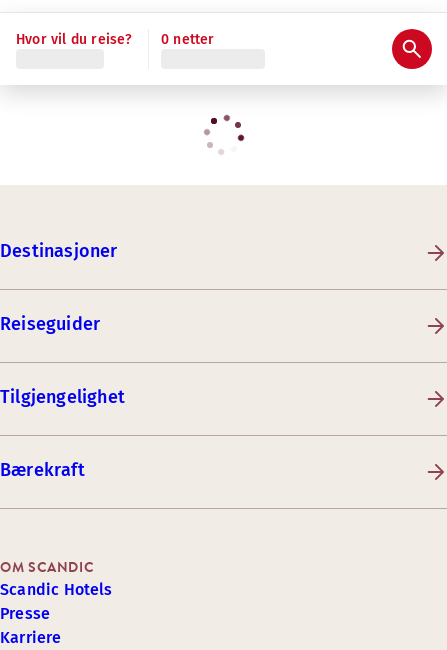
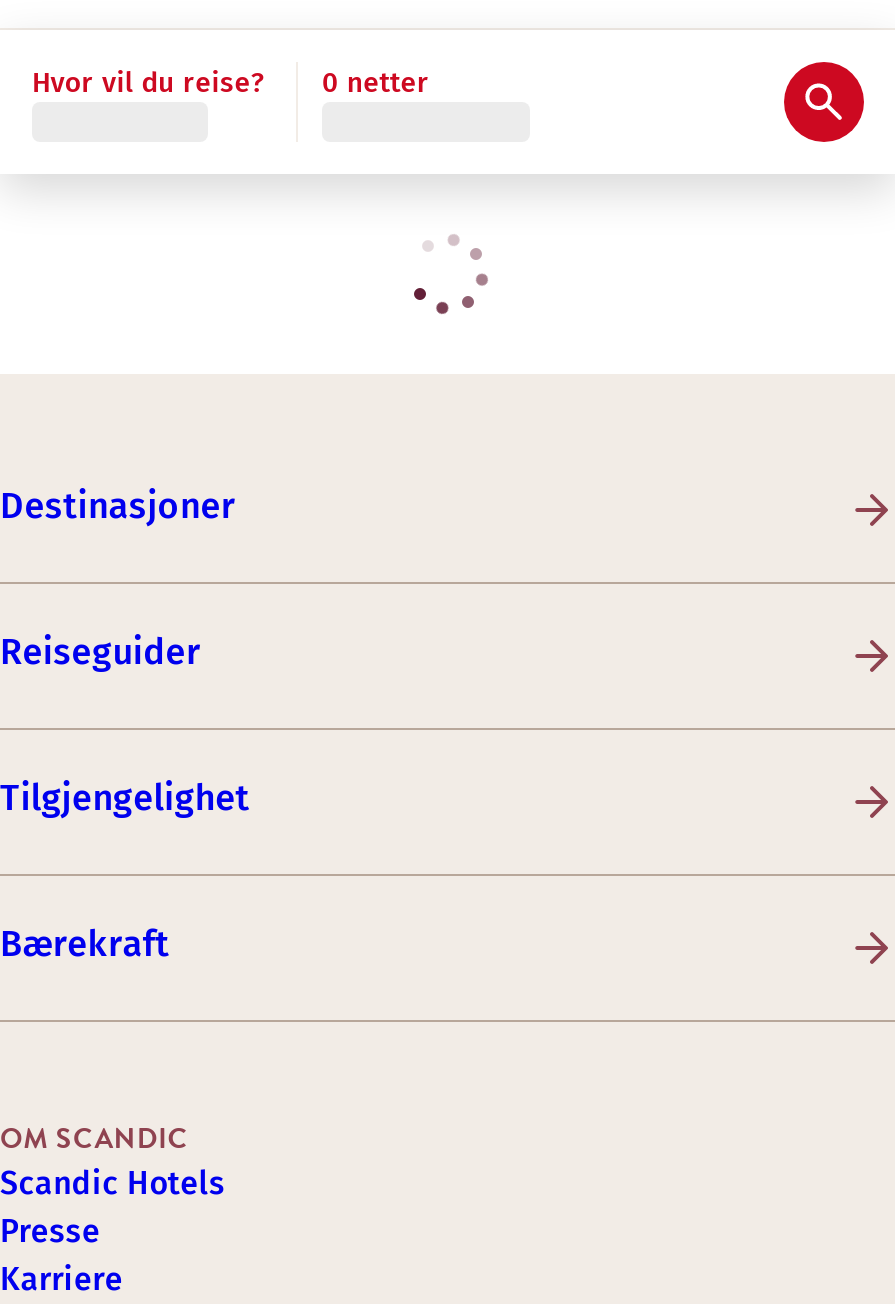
[203,115,244,154] [image] -> [408,236,486,314] [image]

